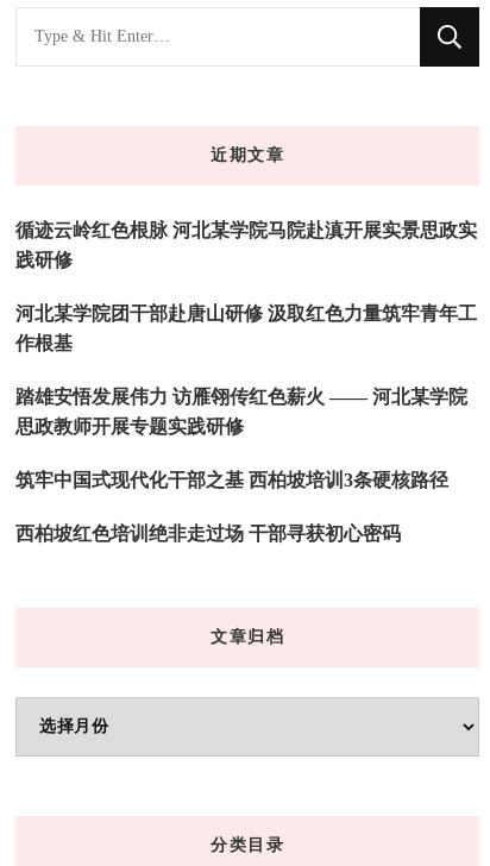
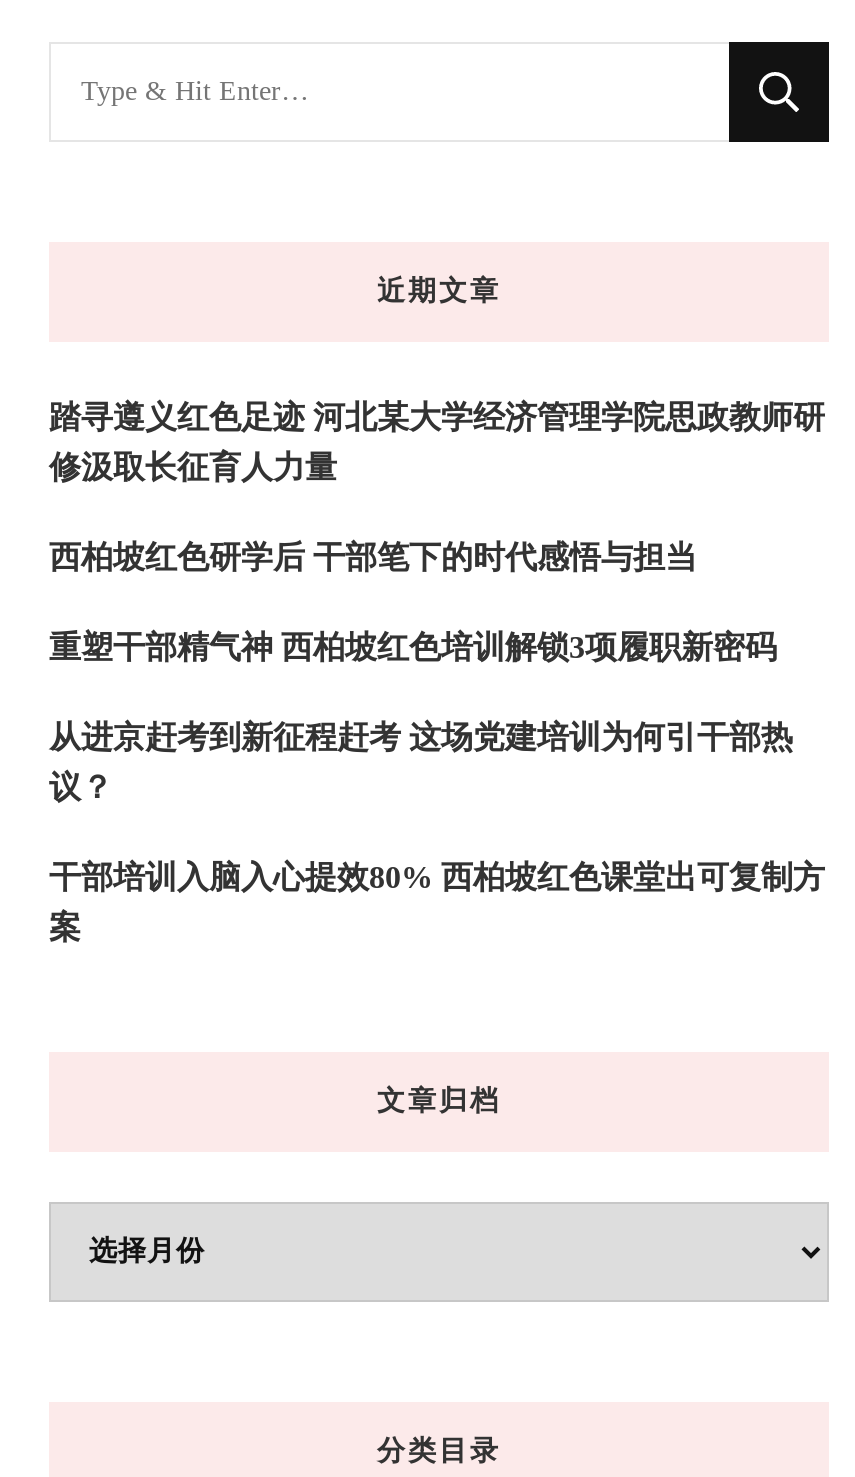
[15,220,477,240] 循迹云岭红色根脉 河北某学院马院赴滇开展实景思政实 -> [49,400,825,434] 踏寻遵义红色足迹 河北某大学经济管理学院思政教师研
[15,250,73,270] 践研修 -> [49,450,337,484] 修汲取长征育人力量
[15,303,477,324] 河北某学院团干部赴唐山研修 汲取红色力量筑牢青年工 -> [49,540,697,574] 西柏坡红色研学后 干部笔下的时代感悟与担当
[15,333,73,353] 作根基 -> [49,630,777,664] 重塑干部精气神 西柏坡红色培训解锁3项履职新密码
[15,387,467,407] 踏雄安悟发展伟力 访雁翎传红色薪火 —— 河北某学院 -> [49,720,793,754] 从进京赶考到新征程赶考 这场党建培训为何引干部热
[15,416,244,437] 思政教师开展专题实践研修 -> [49,770,113,804] 议？
[15,470,448,490] 筑牢中国式现代化干部之基 西柏坡培训3条硬核路径 -> [49,860,825,894] 干部培训入脑入心提效80% 西柏坡红色课堂出可复制方
[15,523,401,544] 西柏坡红色培训绝非走过场 干部寻获初心密码 -> [49,910,81,944] 案

